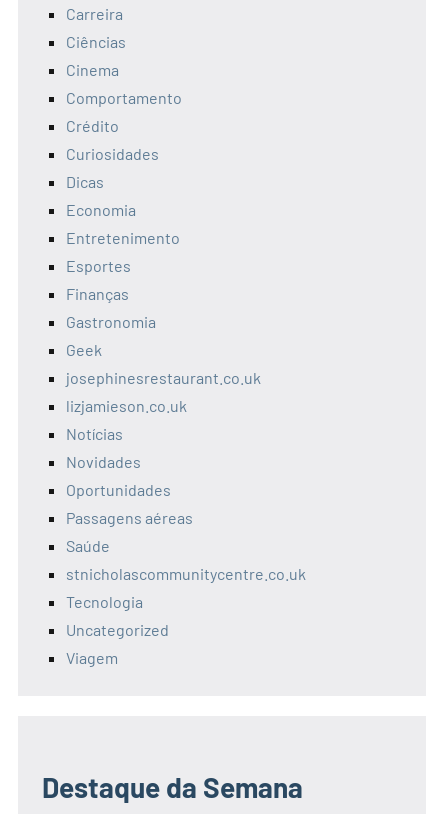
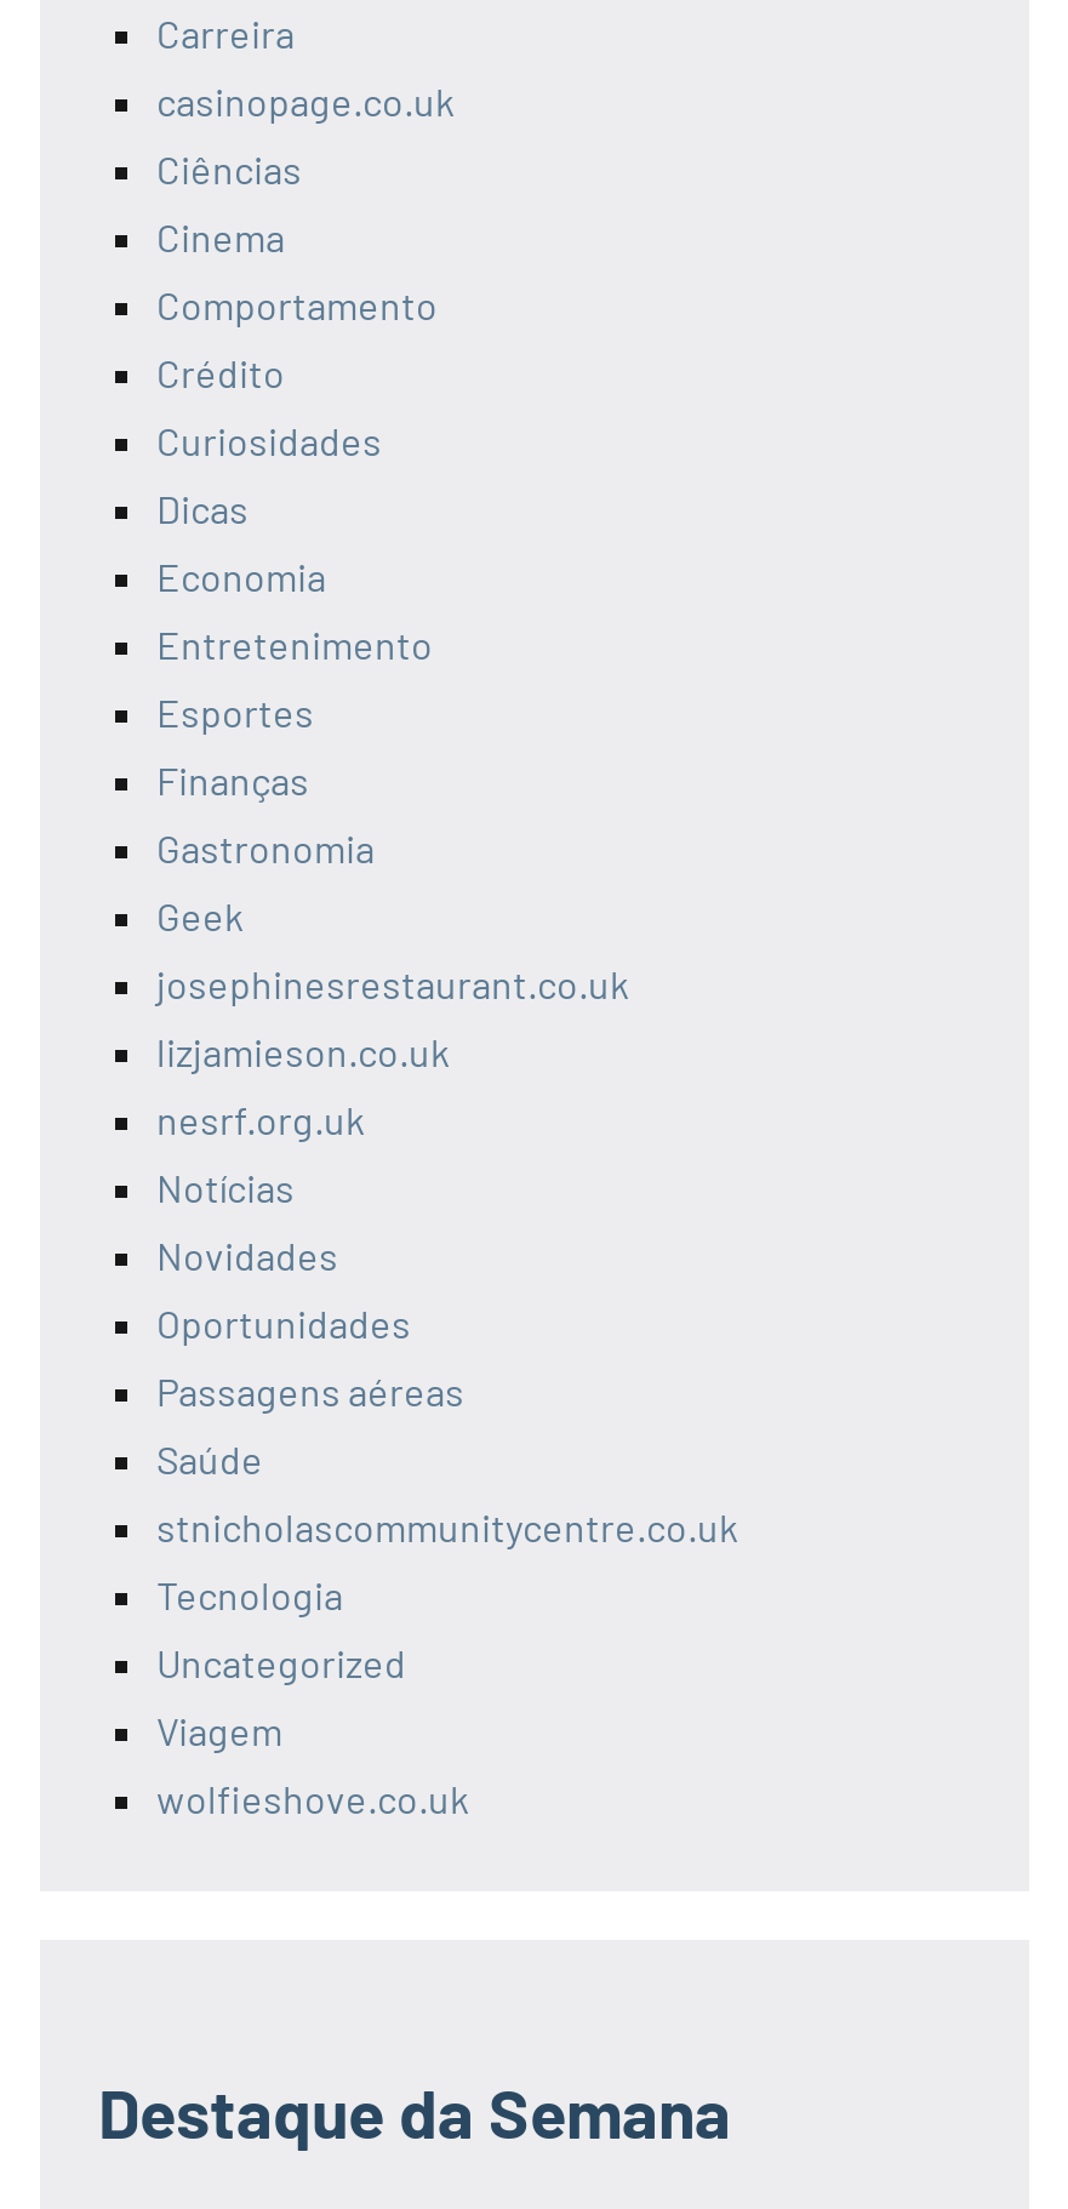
none -> [156,78,455,124] casinopage.co.uk
none -> [156,1096,365,1142] nesrf.org.uk
none -> [156,1775,469,1821] wolfieshove.co.uk

